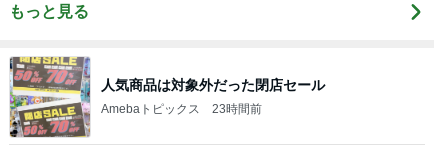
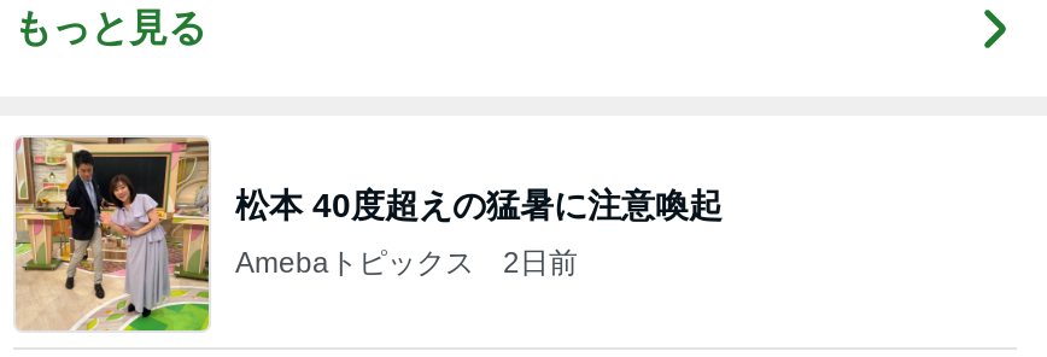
[9,56,325,138] [image] | 人気商品は対象外だった閉店セール -> [13,135,723,333] [image] | 松本 40度超えの猛暑に注意喚起
[101,101,262,115] Amebaトピックス 23時間前 -> [235,245,578,279] Amebaトピックス 2日前

